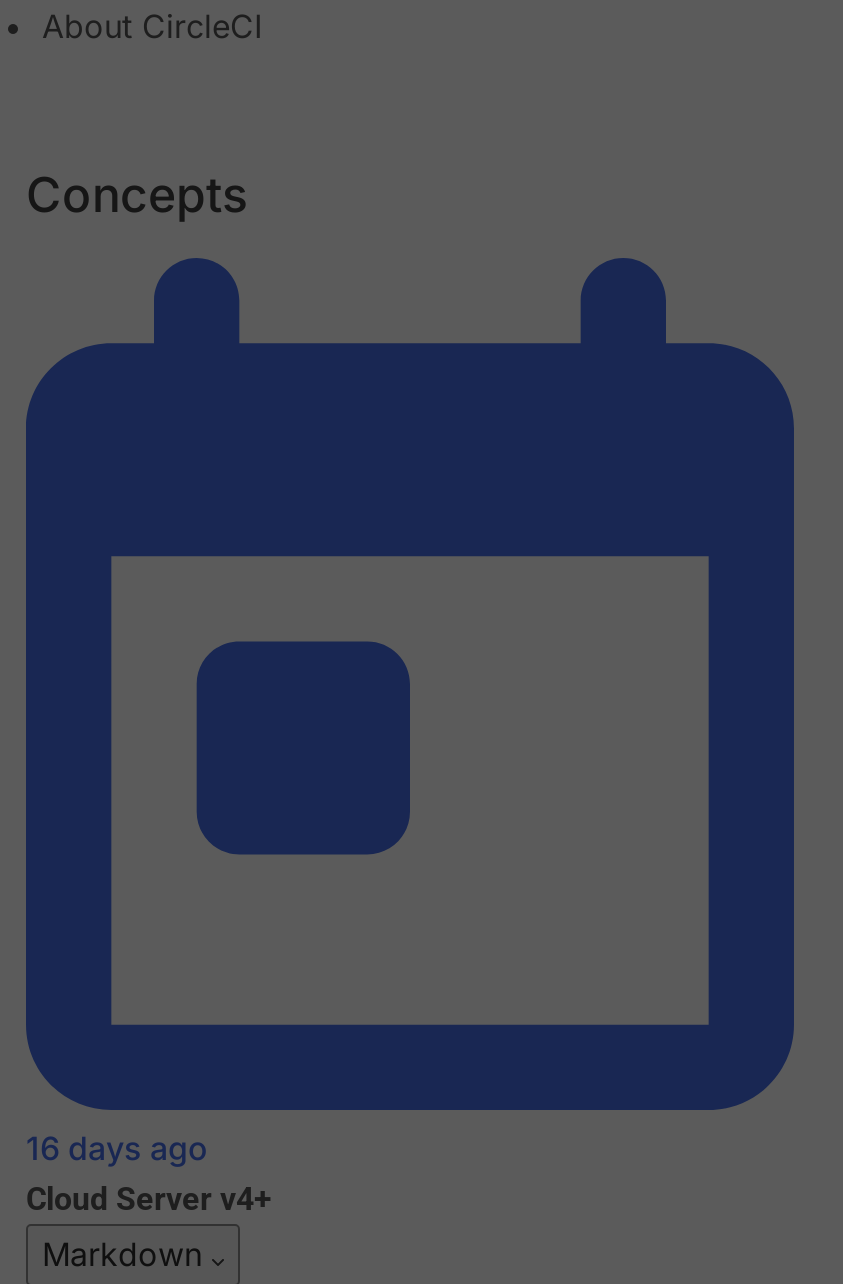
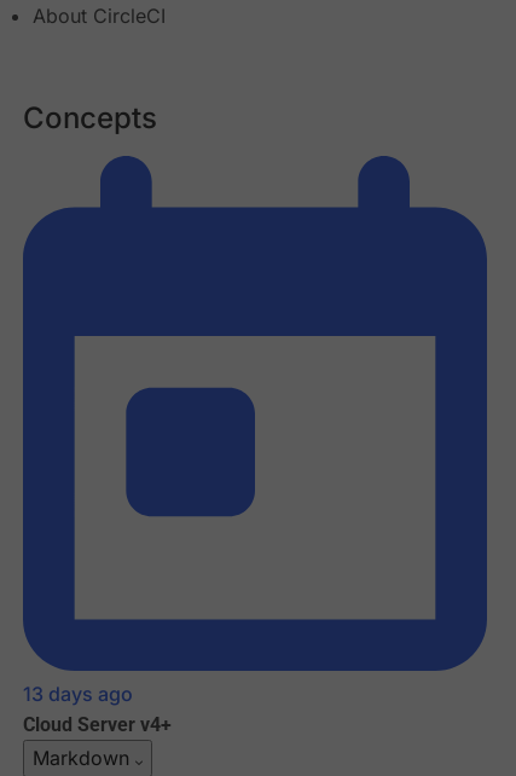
[26,1129,208,1169] 16 days ago -> [23,682,133,706] 13 days ago

